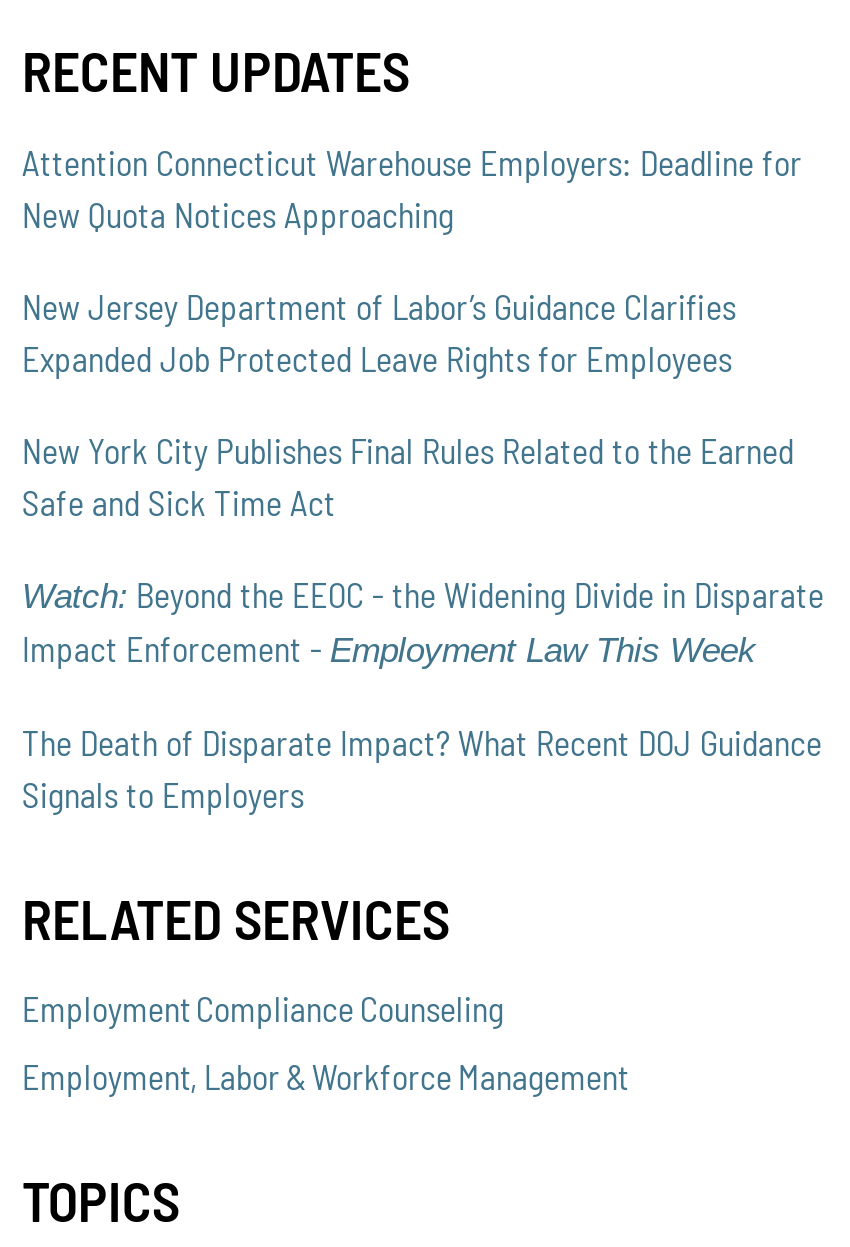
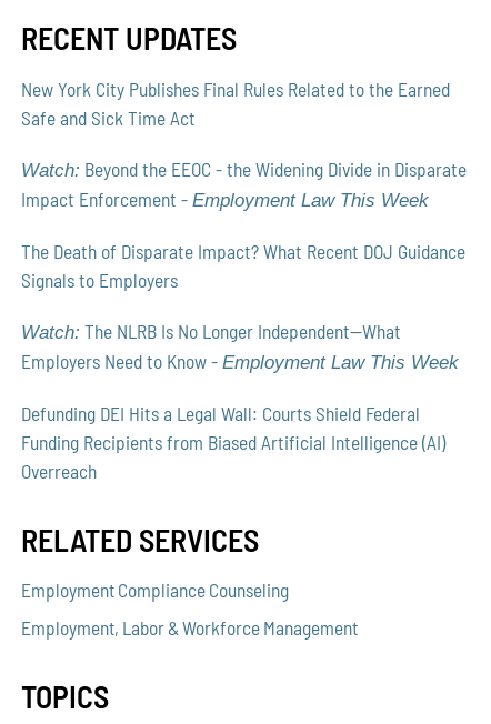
[22,142,802,378] Attention Connecticut Warehouse Employers: Deadline for | New Quota Notices Approaching | New Jersey Department of Labor’s Guidance Clarifies | Expanded Job Protected Leave Rights for Employees -> none
moved [22,430,824,814] -> [22,78,467,291]: New York City Publishes Final Rules Related to the Earned | Safe and Sick Time Act | Watch: Beyond the EEOC - the Widening Divide in Disparate | Impact Enforcement - Employment Law This Week | The Death of Disparate Impact? What Recent DOJ Guidance | Signals to Employers
none -> [22,320,459,482] Watch: The NLRB Is No Longer Independent—What | Employers Need to Know - Employment Law This Week | Defunding DEI Hits a Legal Wall: Courts Shield Federal | Funding Recipients from Biased Artificial Intelligence (AI) | Overreach

